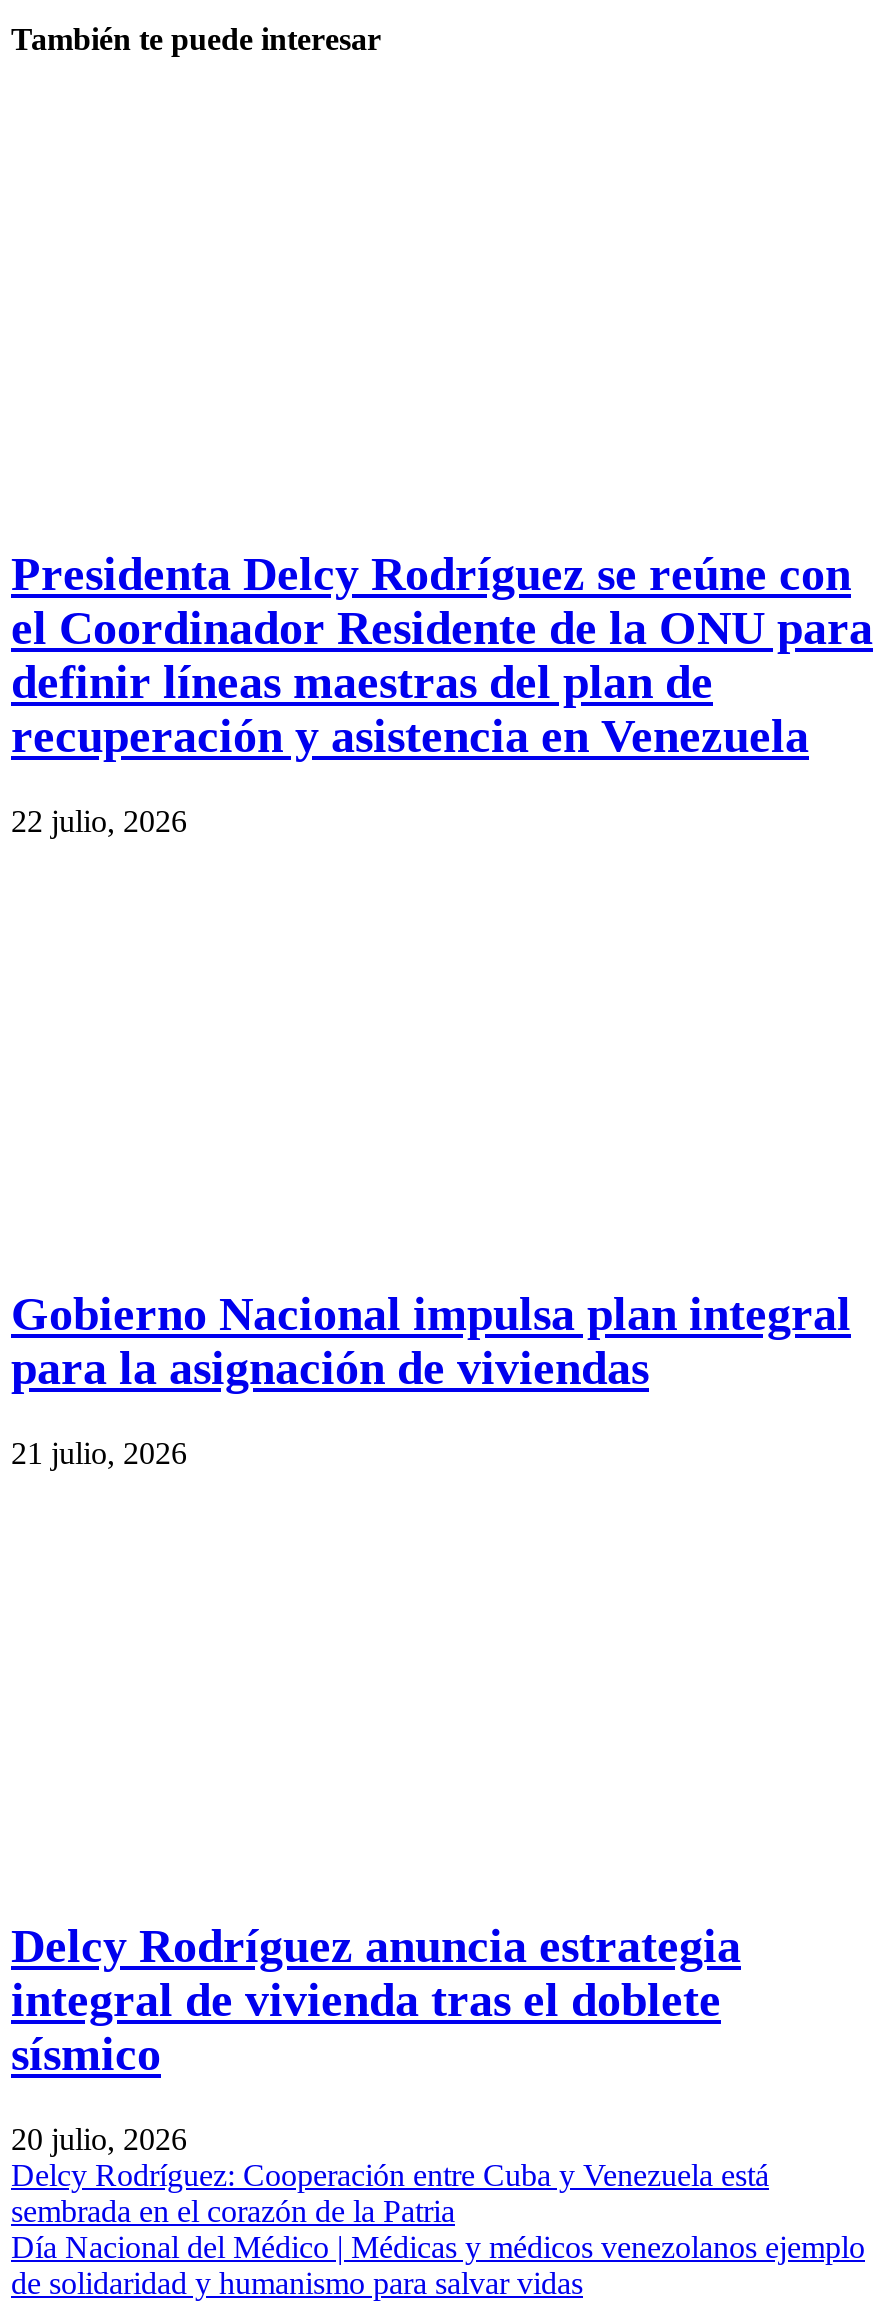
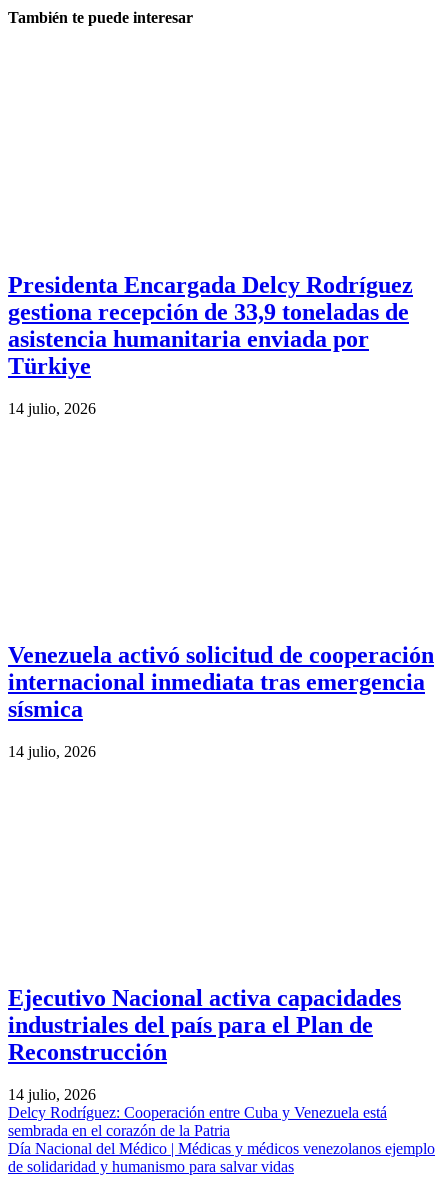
[11,548,873,762] Presidenta Delcy Rodríguez se reúne con | el Coordinador Residente de la ONU para | definir líneas maestras del plan de | recuperación y asistencia en Venezuela -> [8,272,413,379] Presidenta Encargada Delcy Rodríguez | gestiona recepción de 33,9 toneladas de | asistencia humanitaria enviada por | Türkiye
[11,804,187,838] 22 julio, 2026 -> [8,400,96,417] 14 julio, 2026
[11,1288,851,1394] Gobierno Nacional impulsa plan integral | para la asignación de viviendas -> [8,642,434,722] Venezuela activó solicitud de cooperación | internacional inmediata tras emergencia | sísmica
[11,1436,187,1470] 21 julio, 2026 -> [8,743,96,760] 14 julio, 2026
[11,1920,741,2080] Delcy Rodríguez anuncia estrategia | integral de vivienda tras el doblete | sísmico -> [8,985,401,1065] Ejecutivo Nacional activa capacidades | industriales del país para el Plan de | Reconstrucción
[11,2122,187,2156] 20 julio, 2026 -> [8,1086,96,1103] 14 julio, 2026

